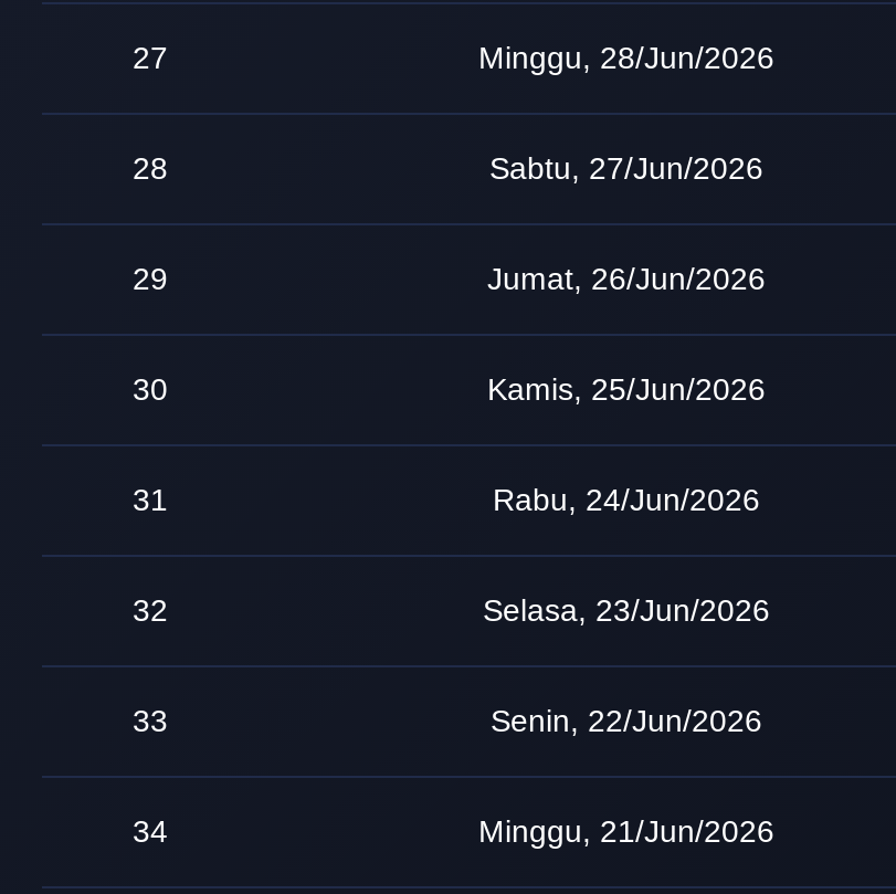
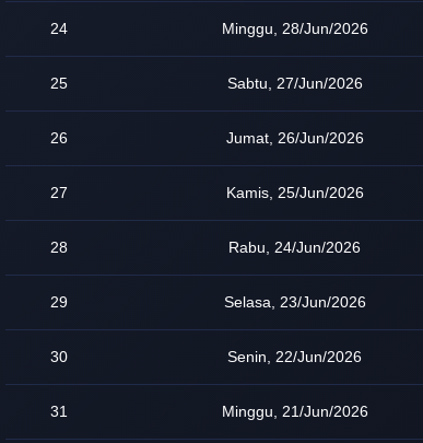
[133,40,168,75] 27 -> [50,20,68,37] 24
[133,150,168,186] 28 -> [50,74,68,92] 25
[133,261,168,296] 29 -> [50,129,68,147] 26
[133,371,168,407] 30 -> [50,184,68,201] 27
[133,482,168,517] 31 -> [50,238,68,256] 28
[133,592,168,628] 32 -> [50,293,68,311] 29
[133,703,168,738] 33 -> [50,348,68,365] 30
[133,813,168,849] 34 -> [50,403,68,420] 31

